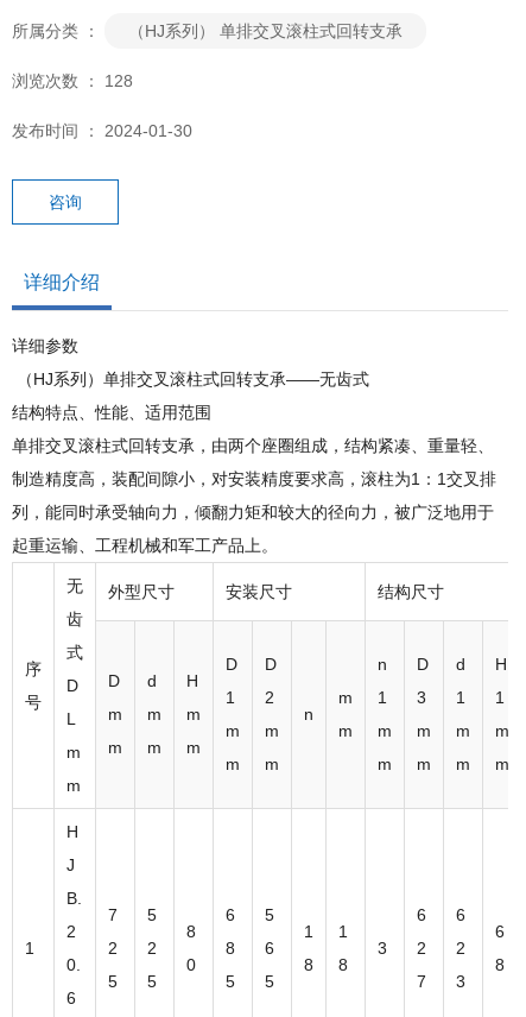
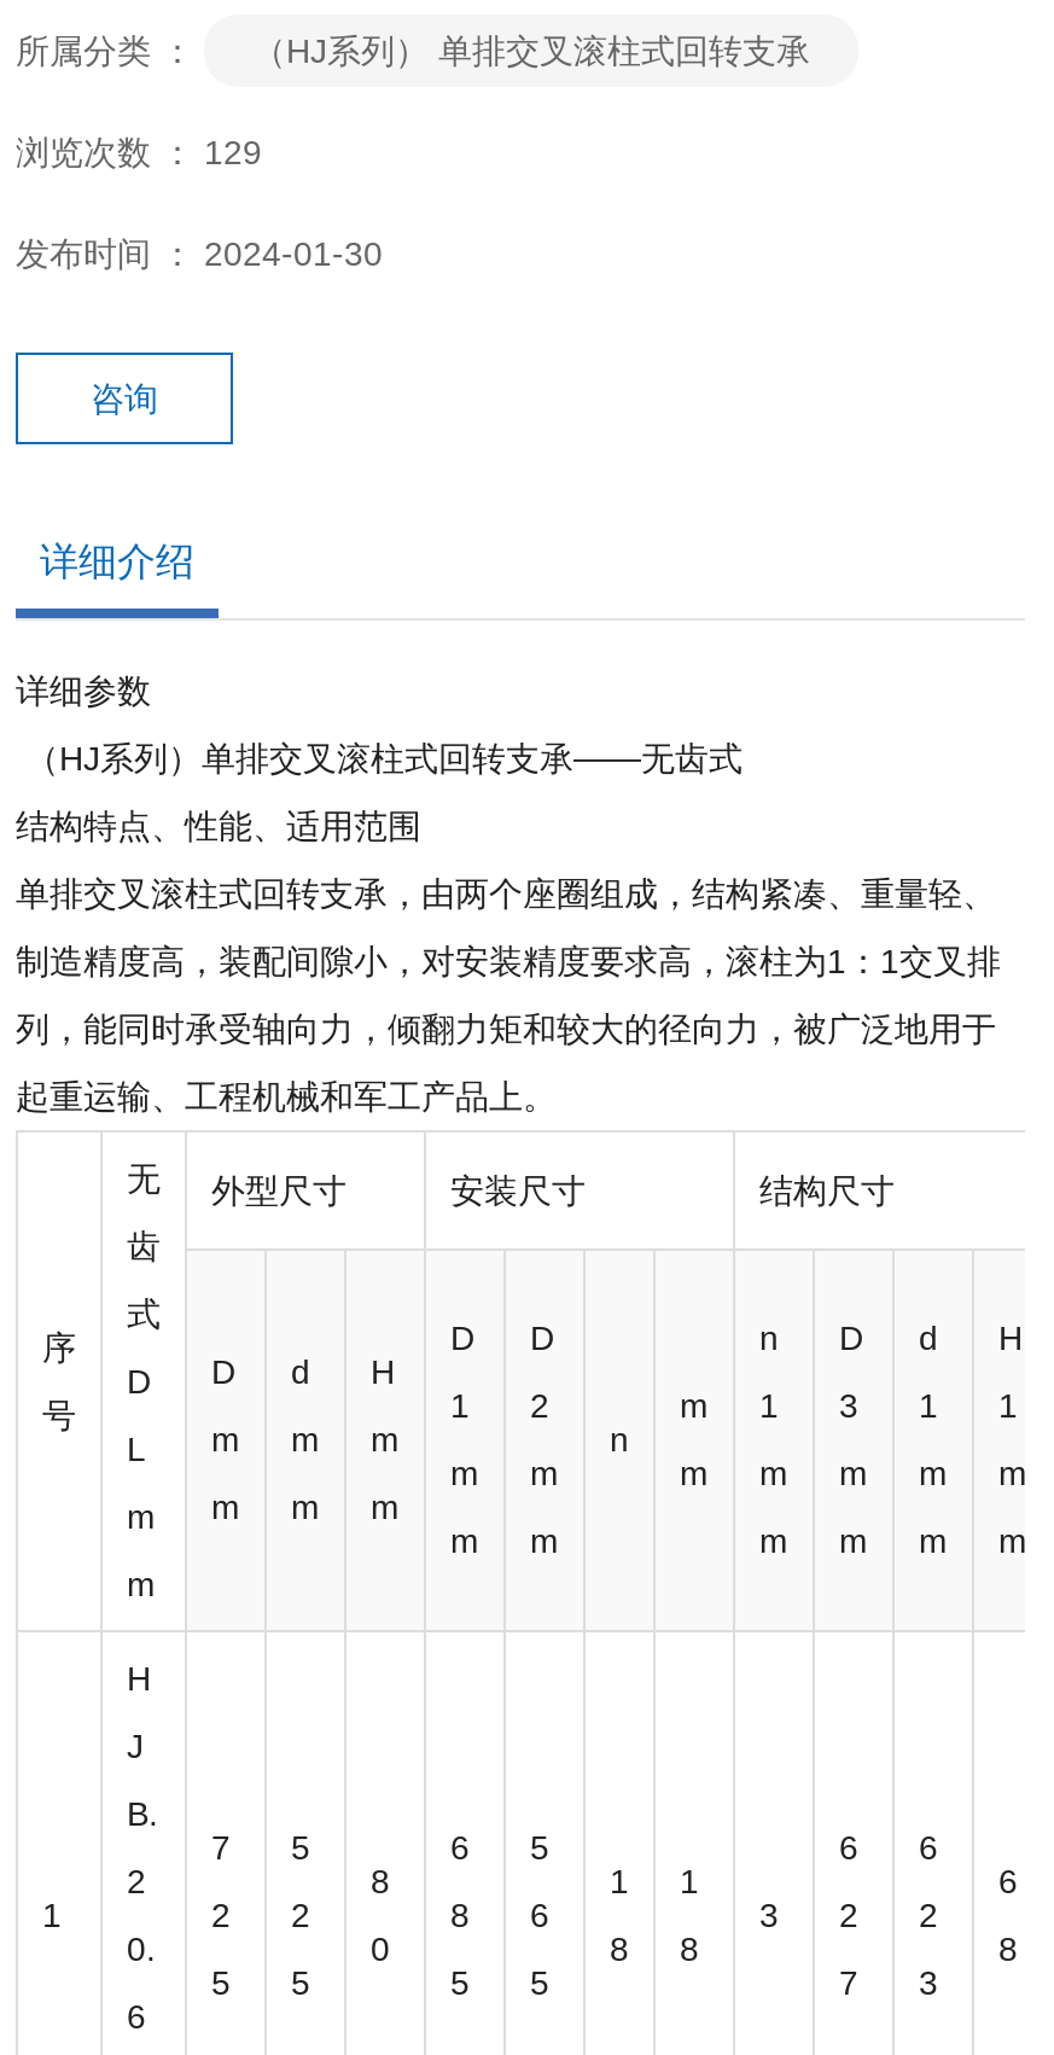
[12,72,133,91] 浏览次数 ：128 -> [16,134,262,172] 浏览次数 ：129

